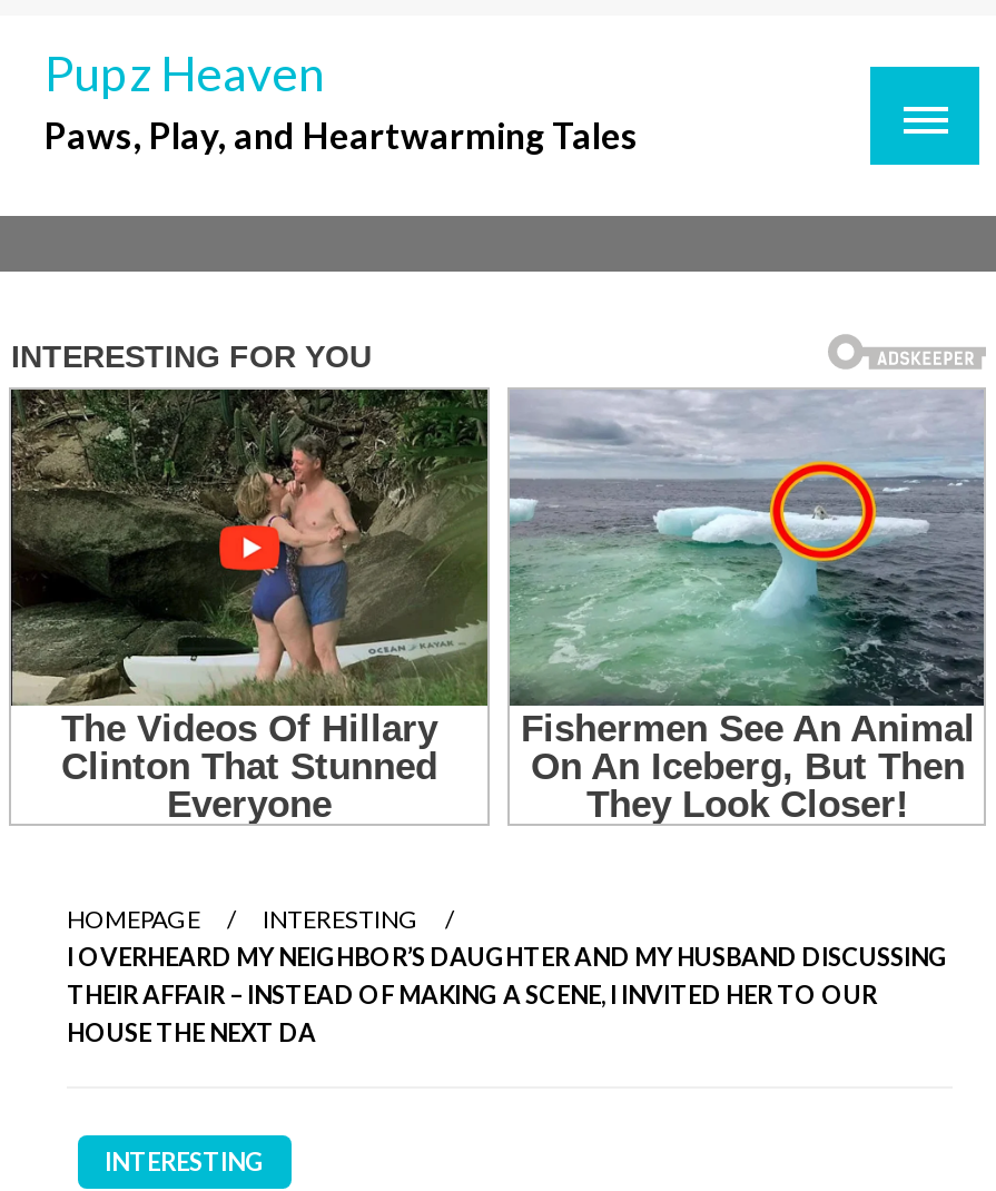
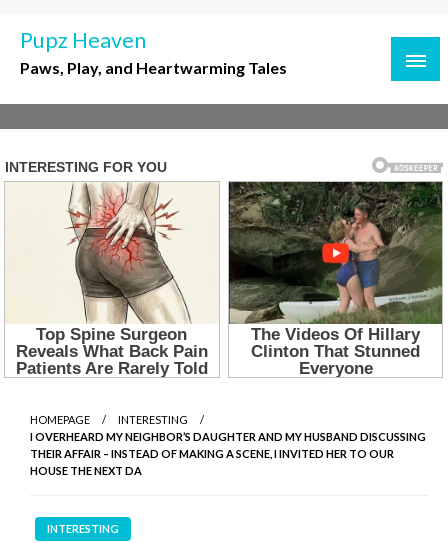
[9,387,490,826] [image] -> [5,182,219,378] [image]
[507,390,986,826] [image] -> [228,181,443,378] [image]

